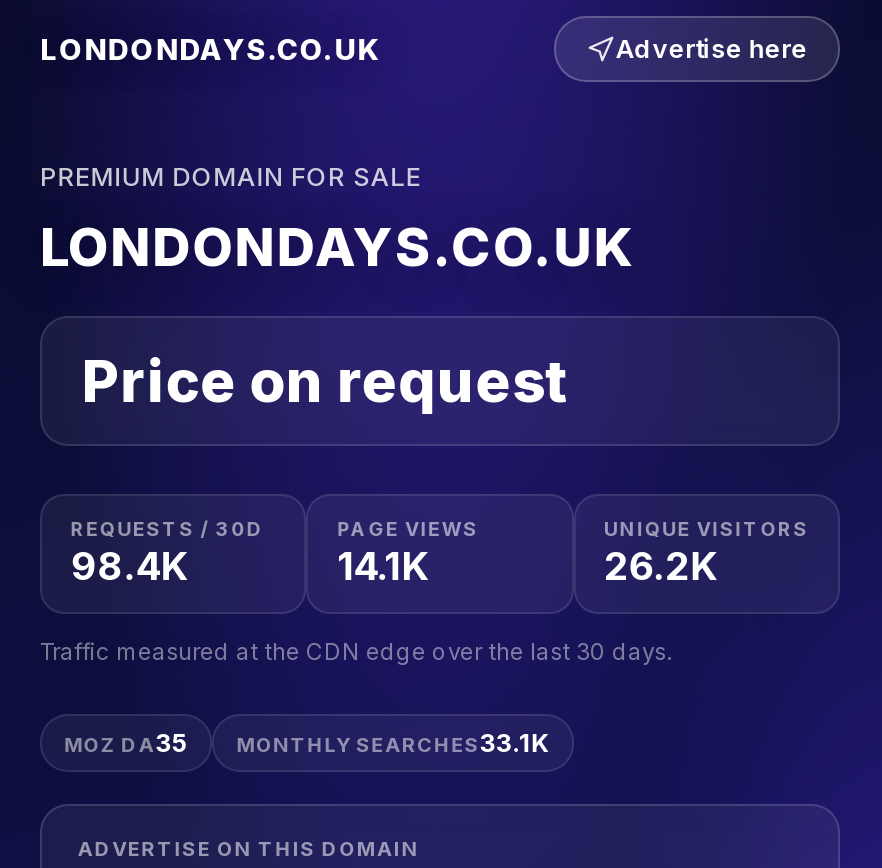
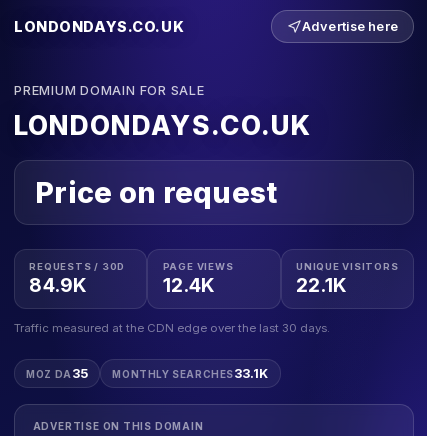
[71,543,189,591] 98.4K -> [29,273,87,297] 84.9K
[337,543,429,591] 14.1K -> [163,273,216,297] 12.4K
[604,543,718,591] 26.2K -> [296,273,347,297] 22.1K

